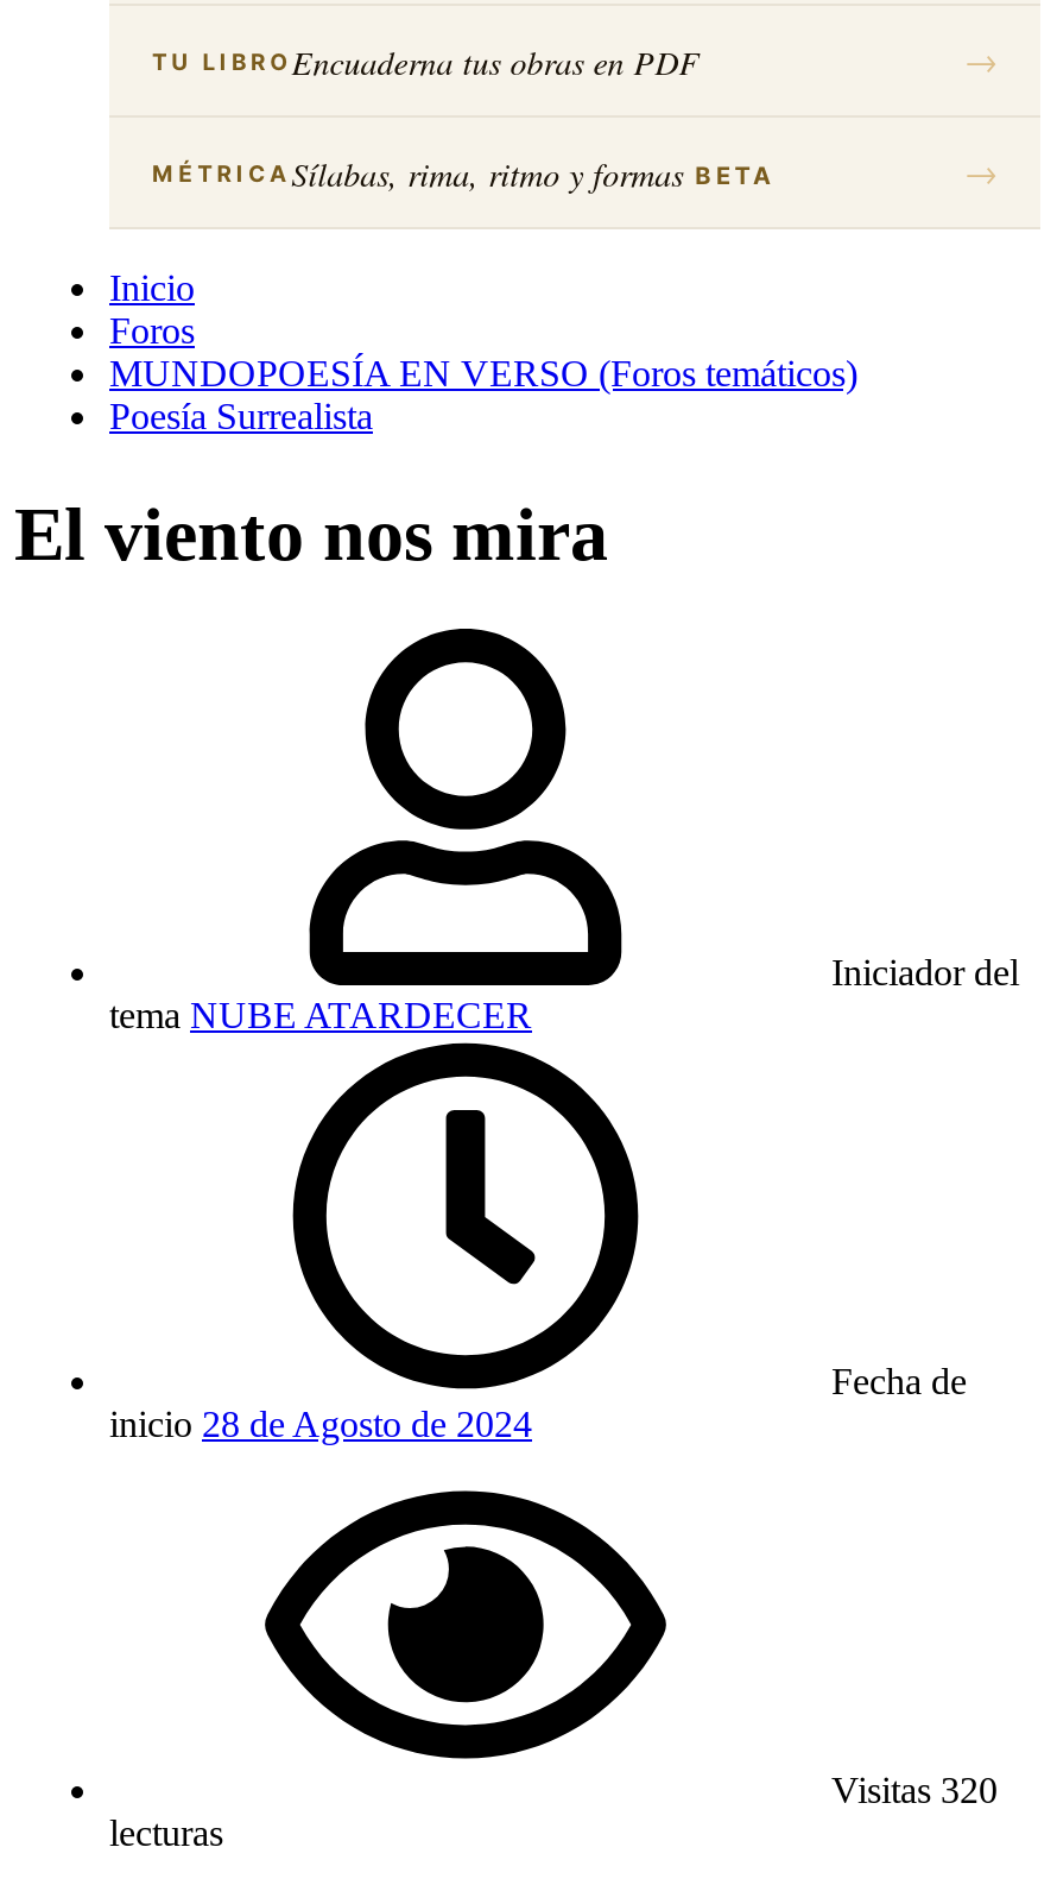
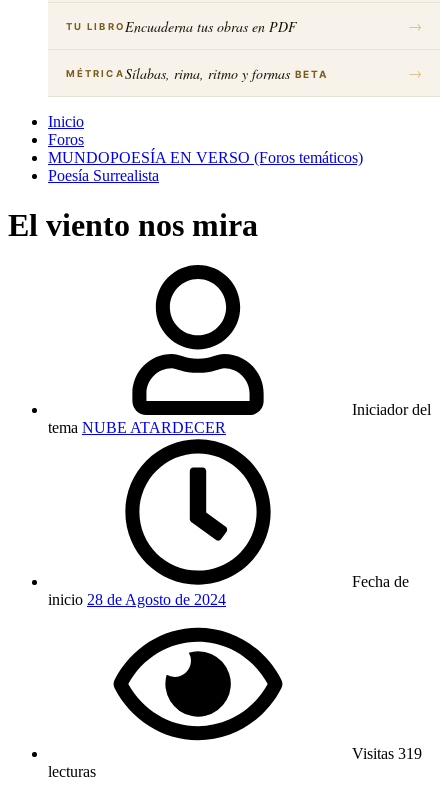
[831,1770,998,1811] Visitas 320 -> [352,745,422,762] Visitas 319

